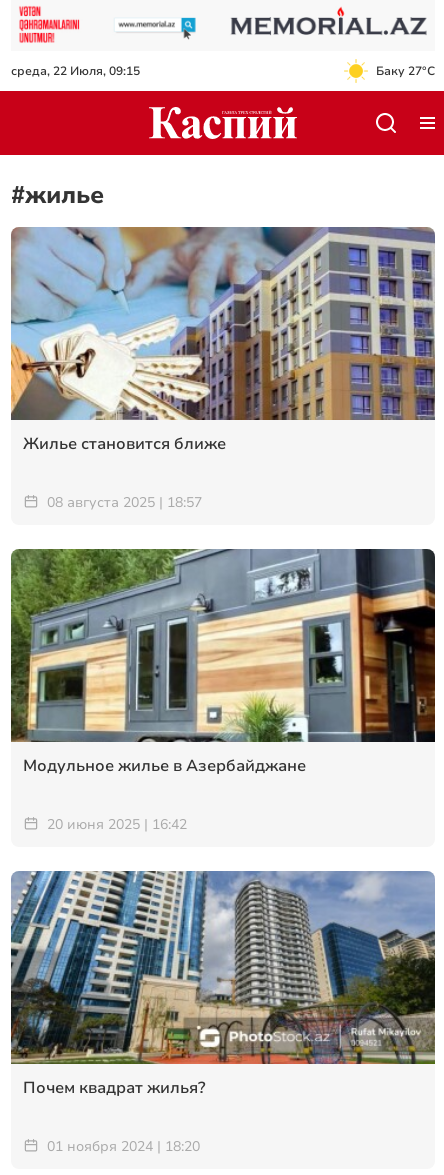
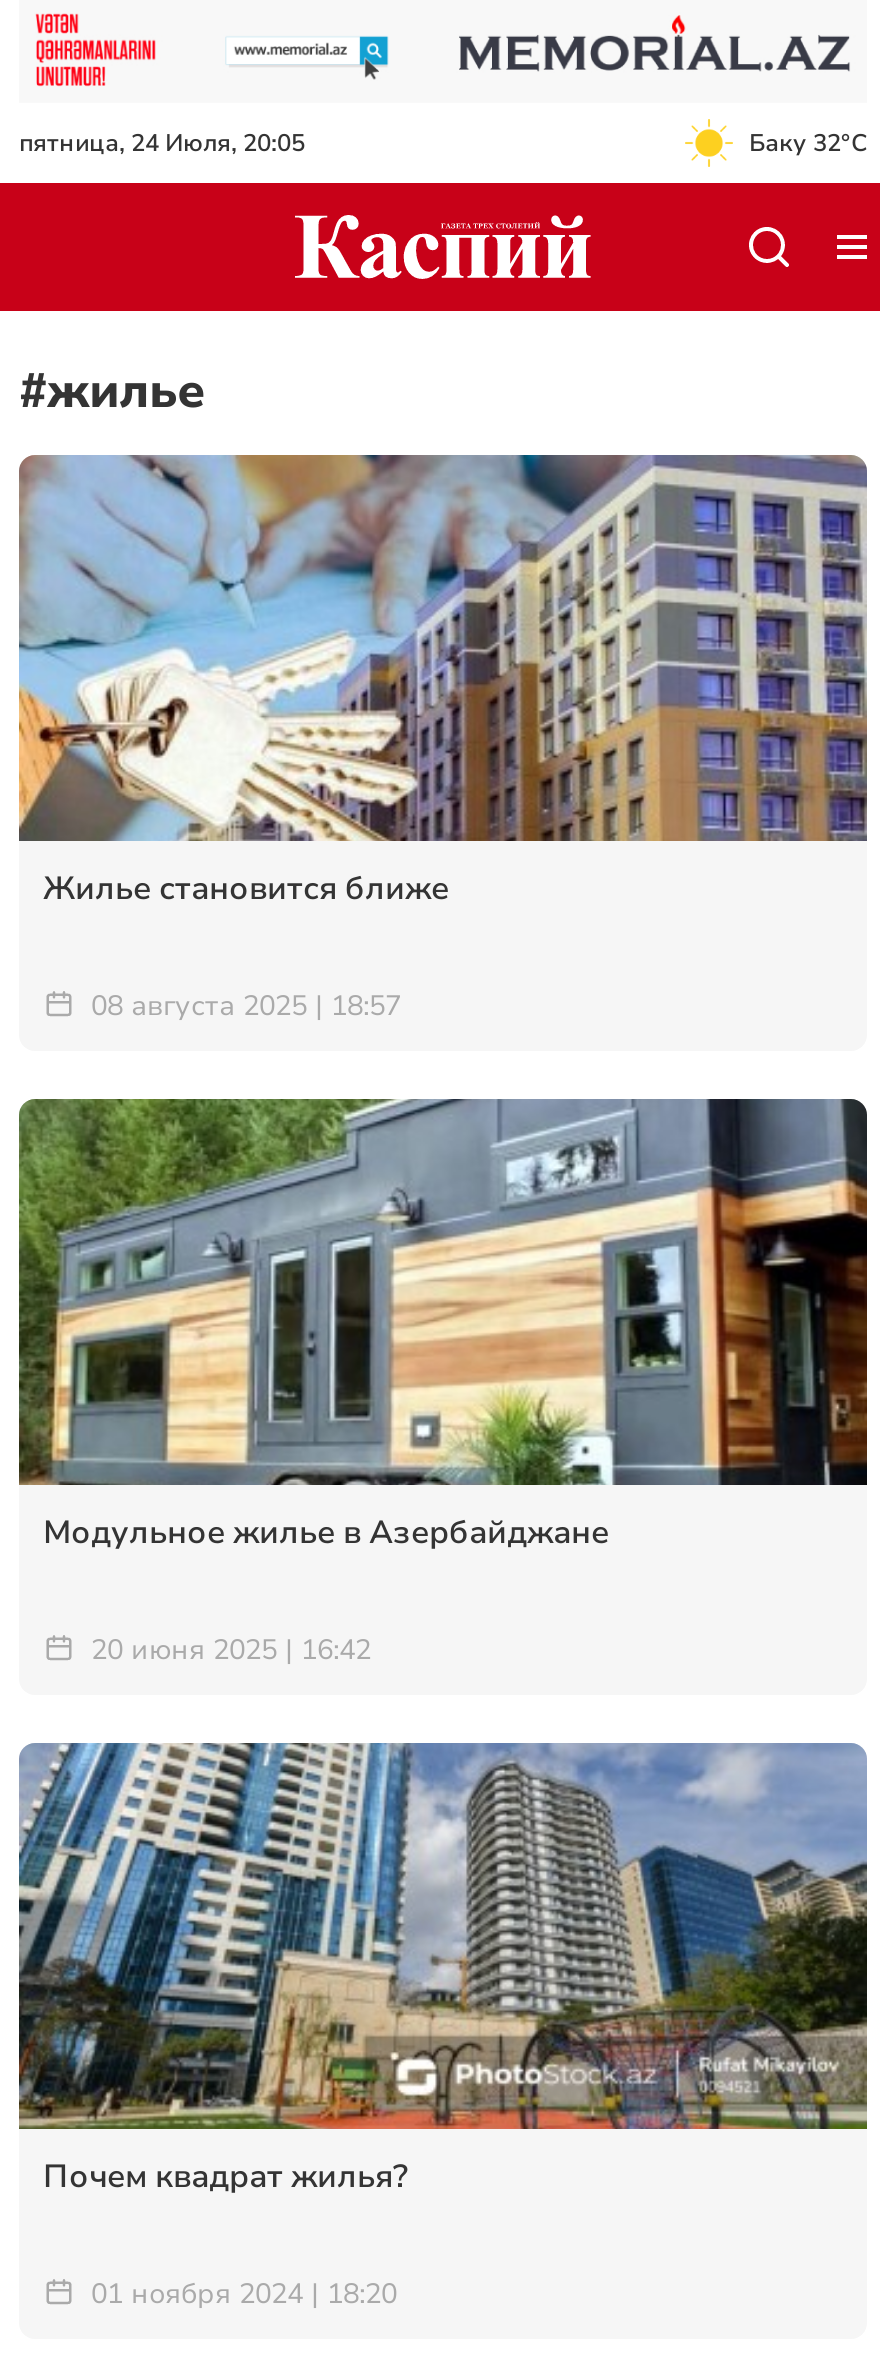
[11,63,140,79] среда, 22 Июля, 09:15 -> [19,127,305,159] пятница, 24 Июля, 20:05
[376,63,435,79] Баку 27°C -> [749,127,867,159] Баку 32°C

